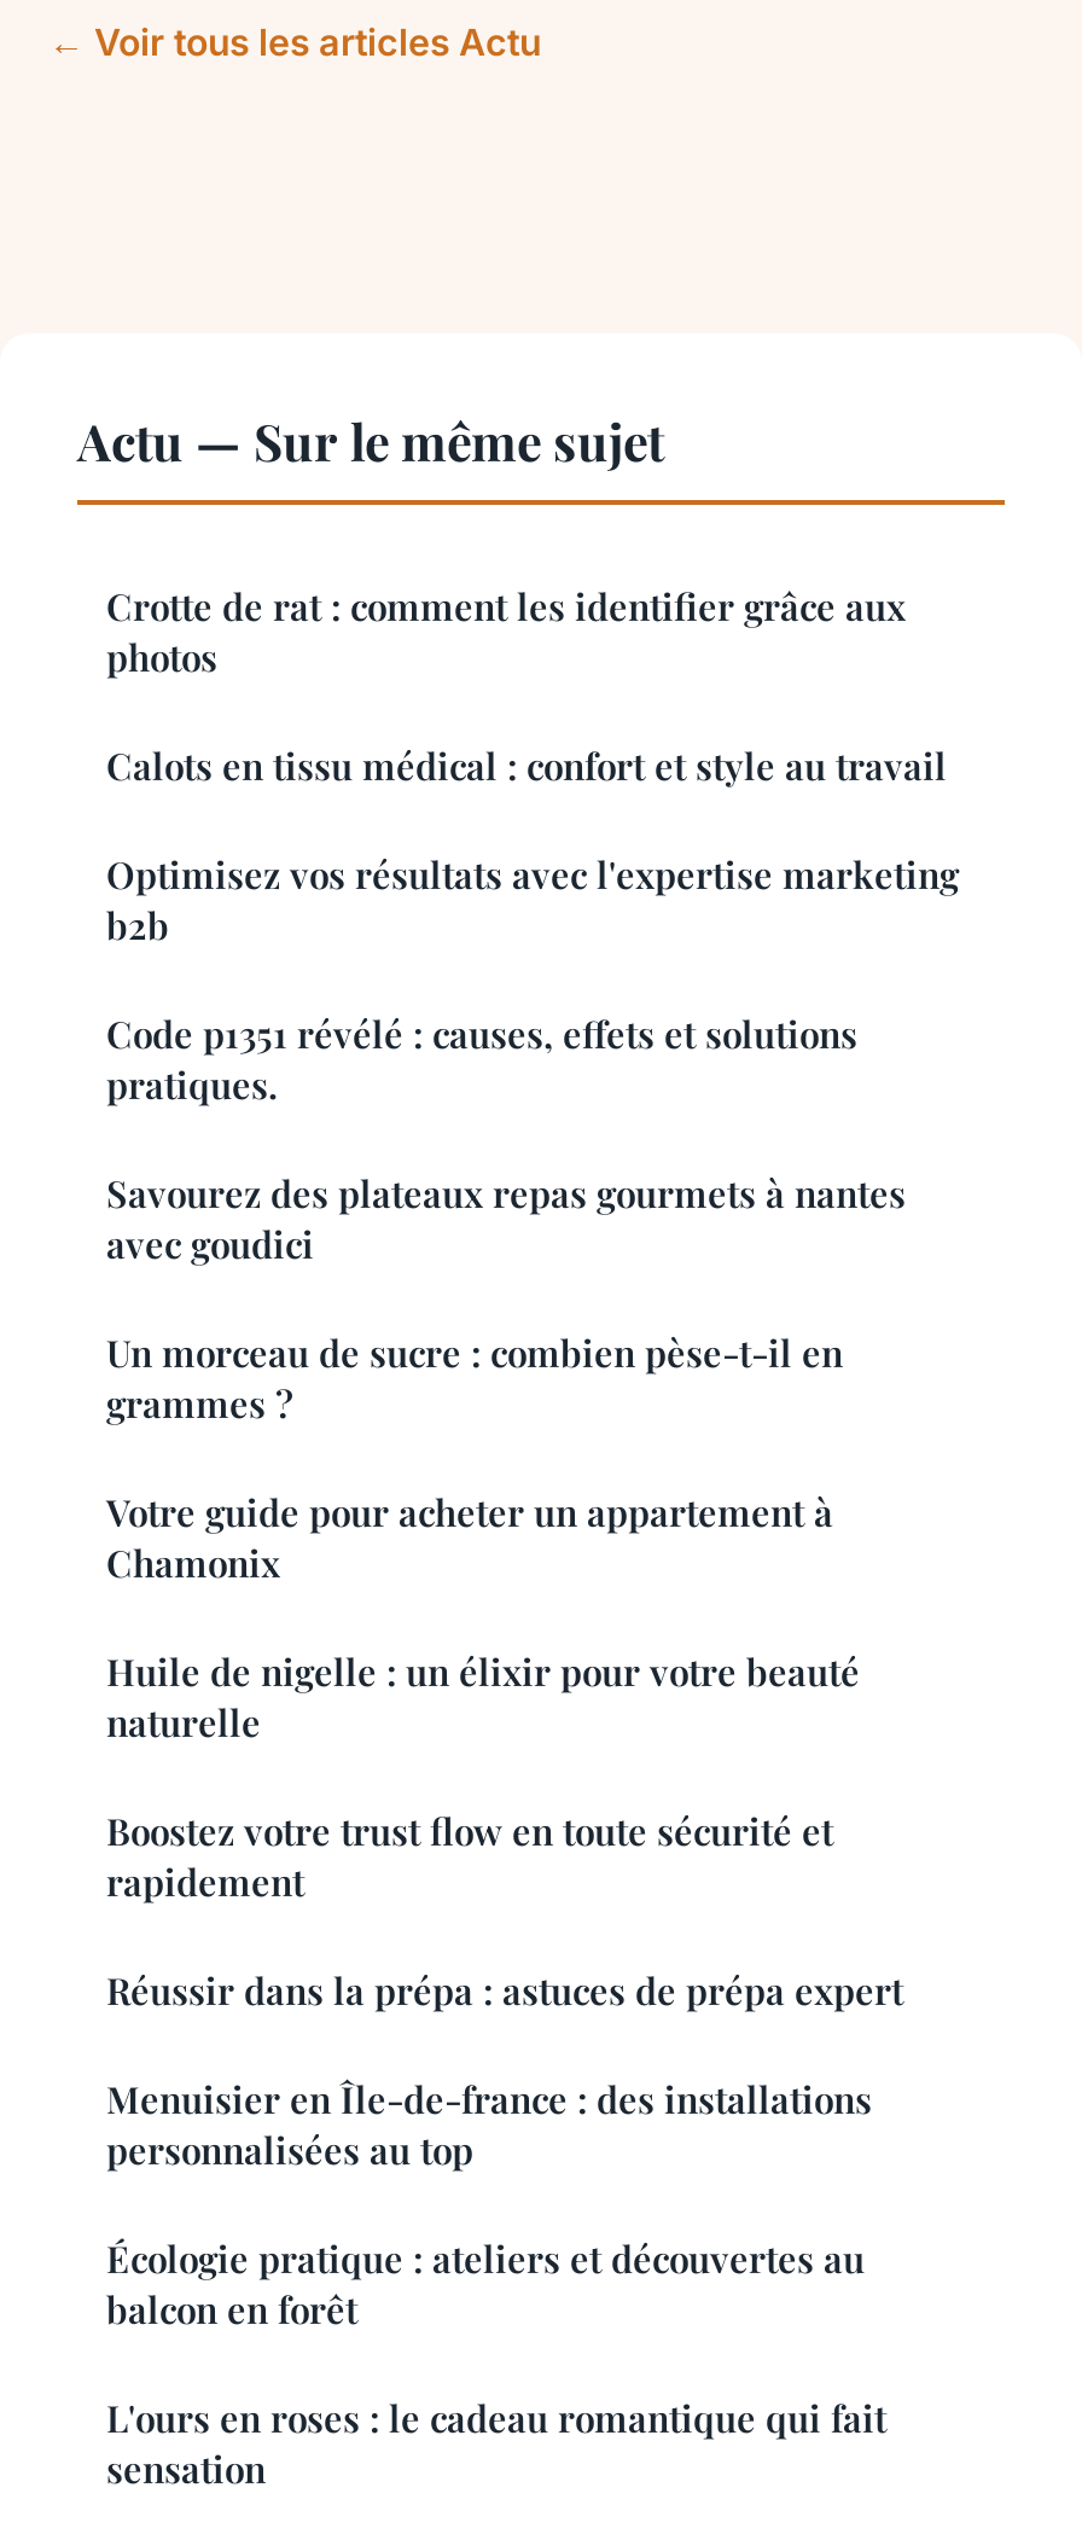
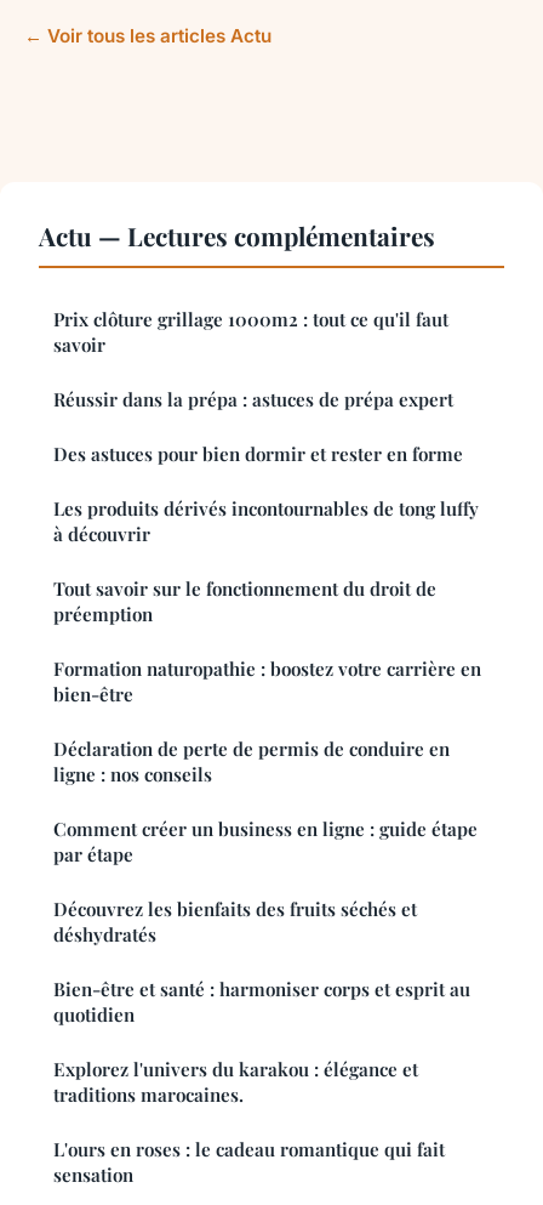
[77,406,959,1906] Actu — Sur le même sujet | Crotte de rat : comment les identifier grâce aux | photos | Calots en tissu médical : confort et style au travail | Optimisez vos résultats avec l'expertise marketing | b2b | Code p1351 révélé : causes, effets et solutions | pratiques. | Savourez des plateaux repas gourmets à nantes | avec goudici | Un morceau de sucre : combien pèse-t-il en | grammes ? | Votre guide pour acheter un appartement à | Chamonix | Huile de nigelle : un élixir pour votre beauté | naturelle | Boostez votre trust flow en toute sécurité et | rapidement -> [39,218,448,357] Actu — Lectures complémentaires | Prix clôture grillage 1000m2 : tout ce qu'il faut | savoir
moved [106,1966,903,2015] -> [53,387,453,411]: Réussir dans la prépa : astuces de prépa expert
[106,2075,872,2334] Menuisier en Île-de-france : des installations | personnalisées au top | Écologie pratique : ateliers et découvertes au | balcon en forêt -> [53,442,481,1107] Des astuces pour bien dormir et rester en forme | Les produits dérivés incontournables de tong luffy | à découvrir | Tout savoir sur le fonctionnement du droit de | préemption | Formation naturopathie : boostez votre carrière en | bien-être | Déclaration de perte de permis de conduire en | ligne : nos conseils | Comment créer un business en ligne : guide étape | par étape | Découvrez les bienfaits des fruits séchés et | déshydratés | Bien-être et santé : harmoniser corps et esprit au | quotidien | Explorez l'univers du karakou : élégance et | traditions marocaines.

